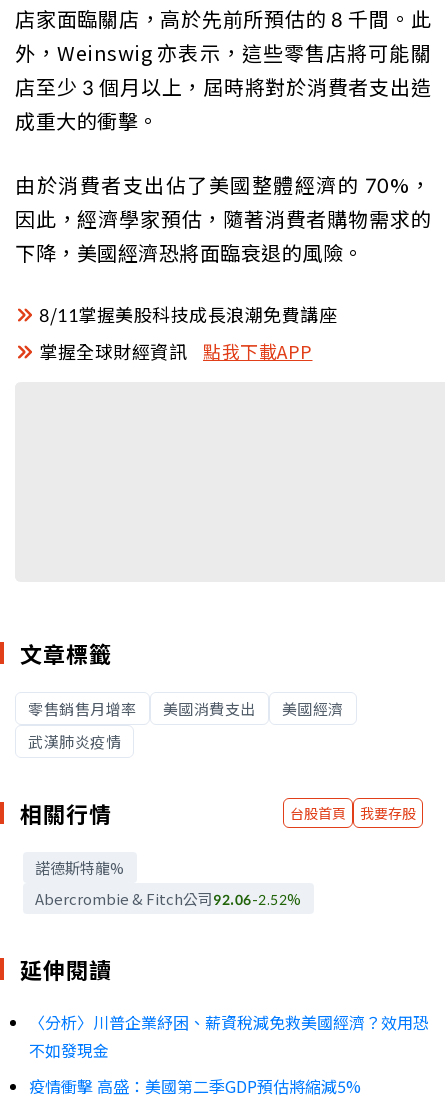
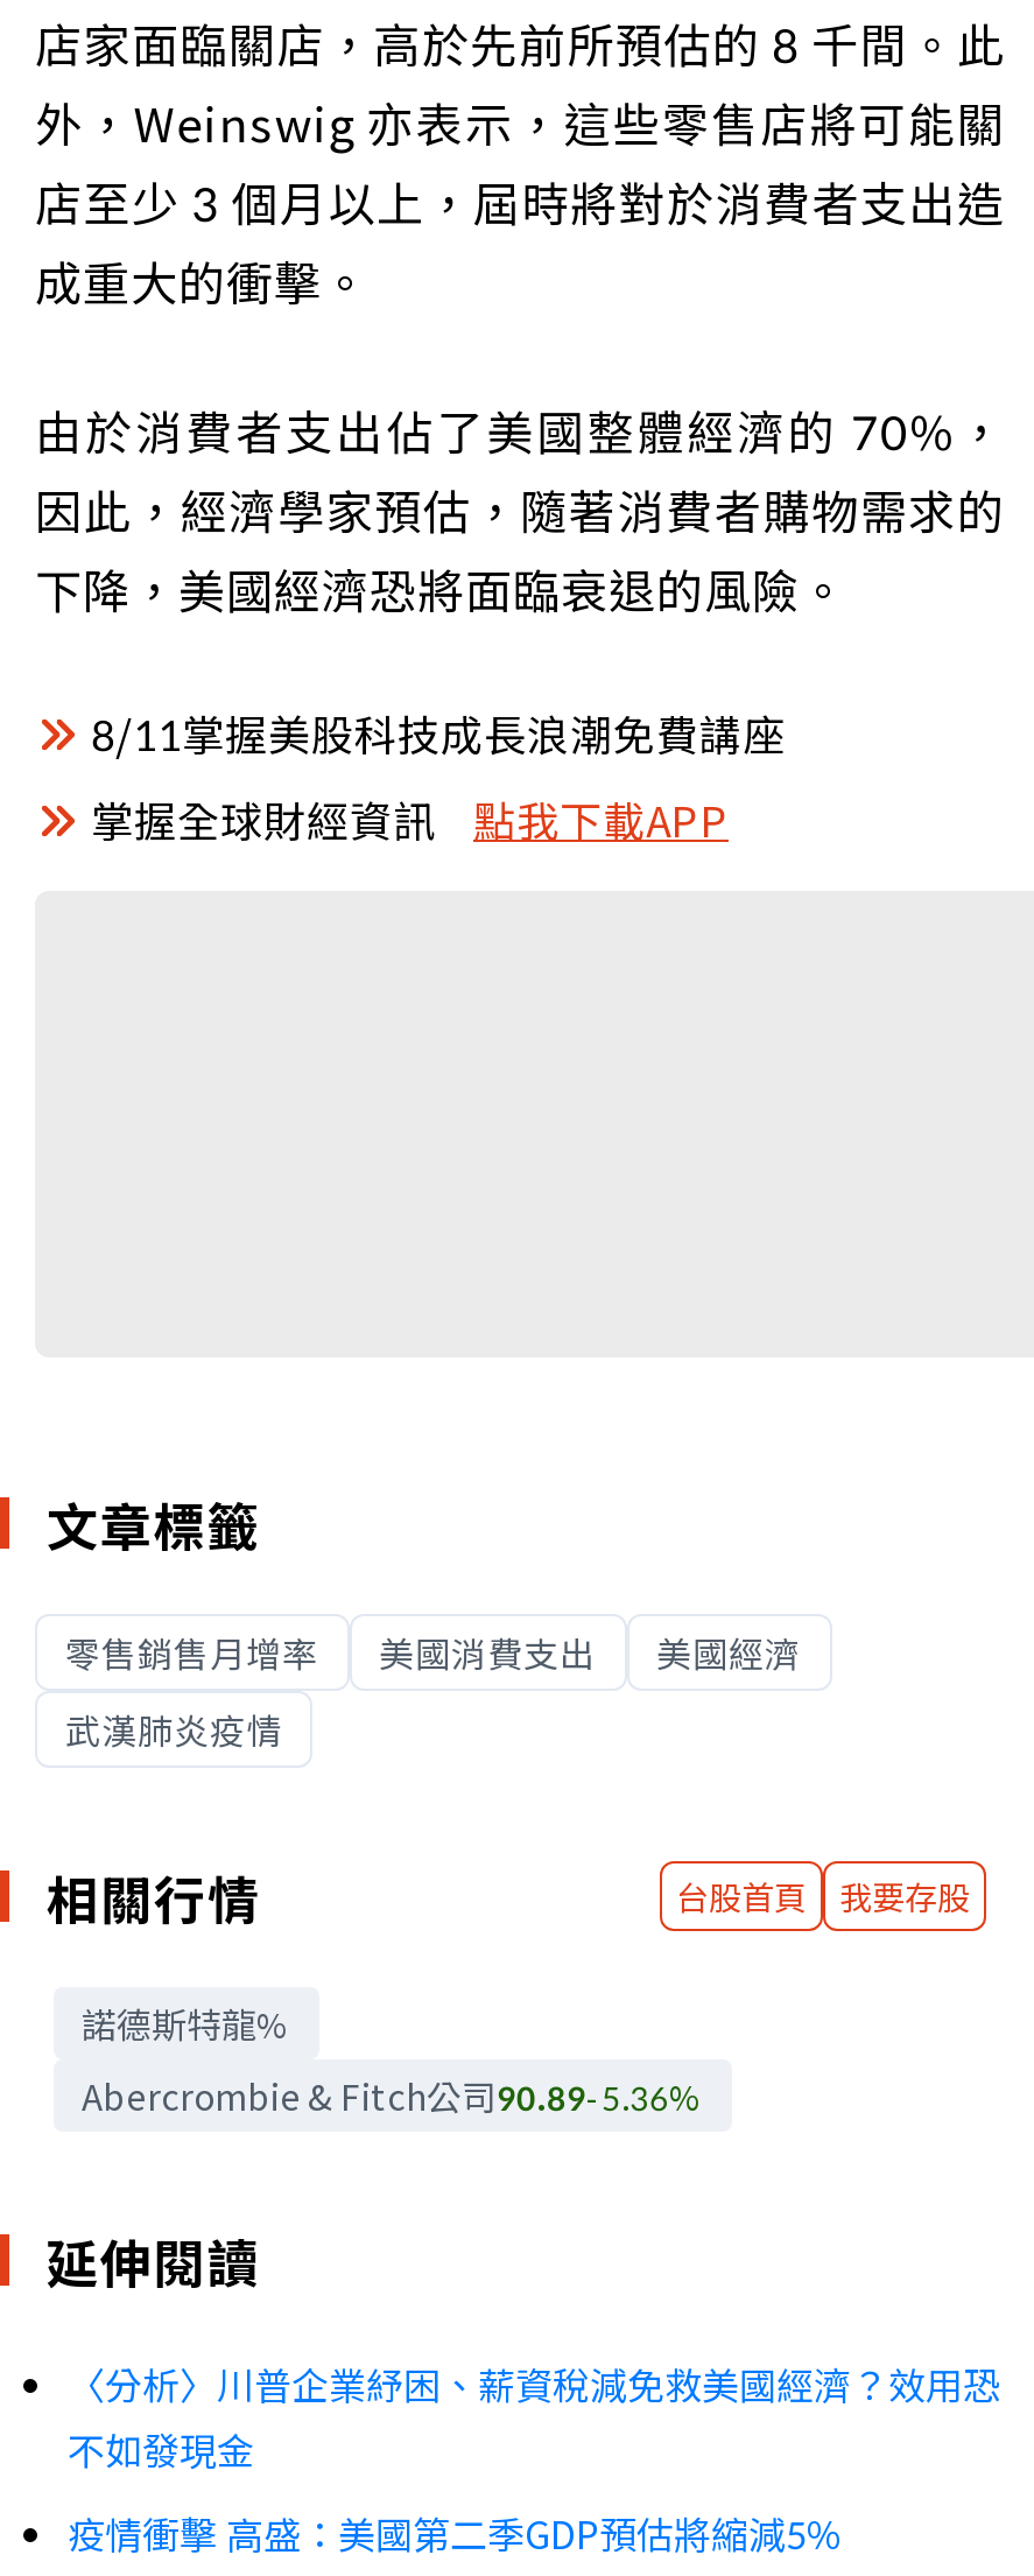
[35,888,301,909] Abercrombie & Fitch公司92.06-2.52% -> [82,2072,703,2121] Abercrombie & Fitch公司90.89-5.36%

